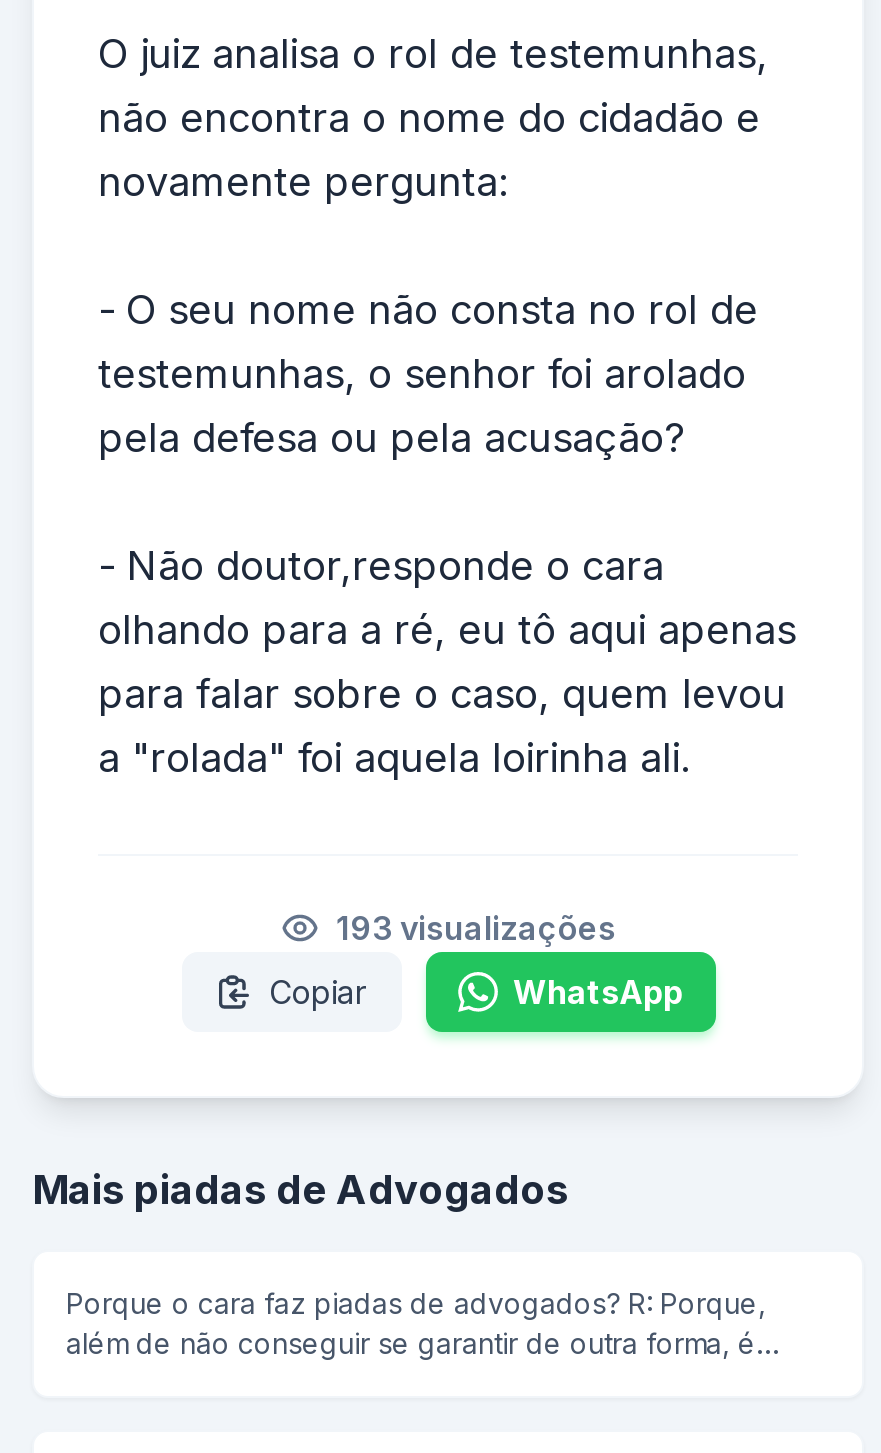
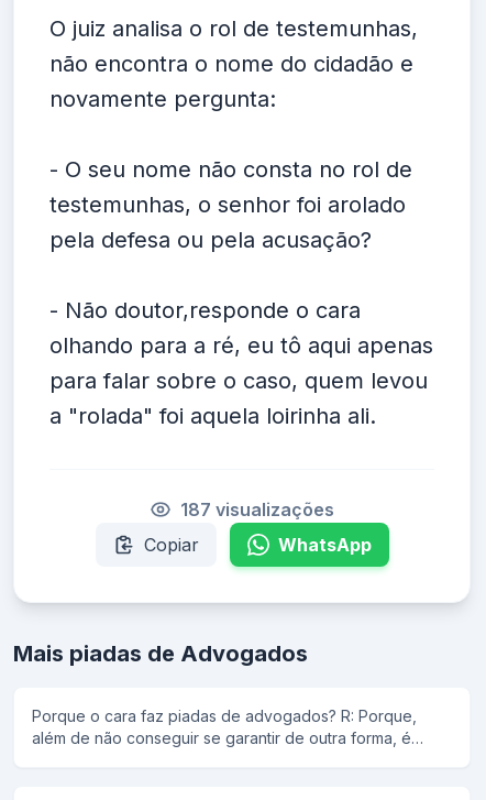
[336,908,616,948] 193 visualizações -> [180,498,334,520] 187 visualizações

